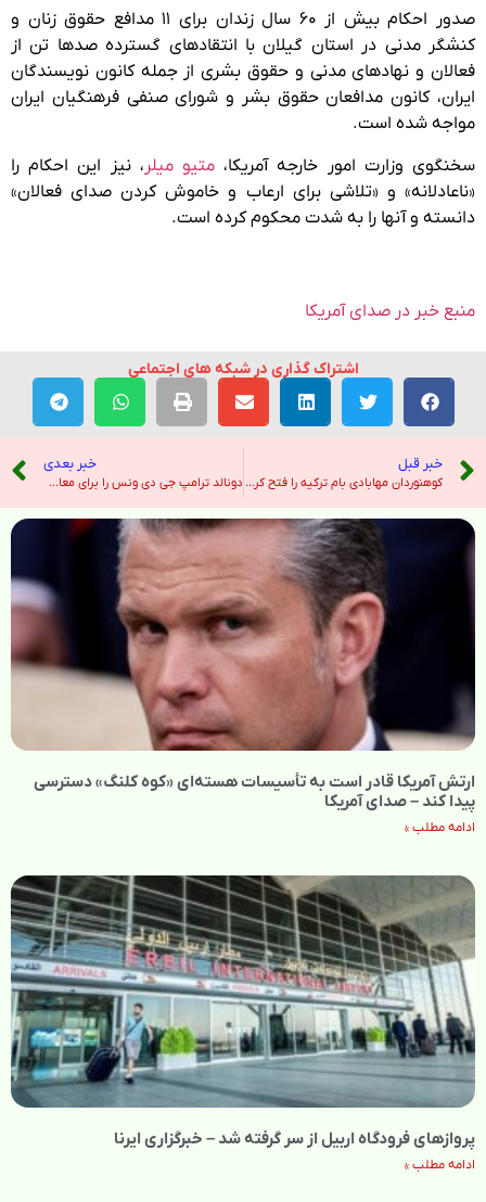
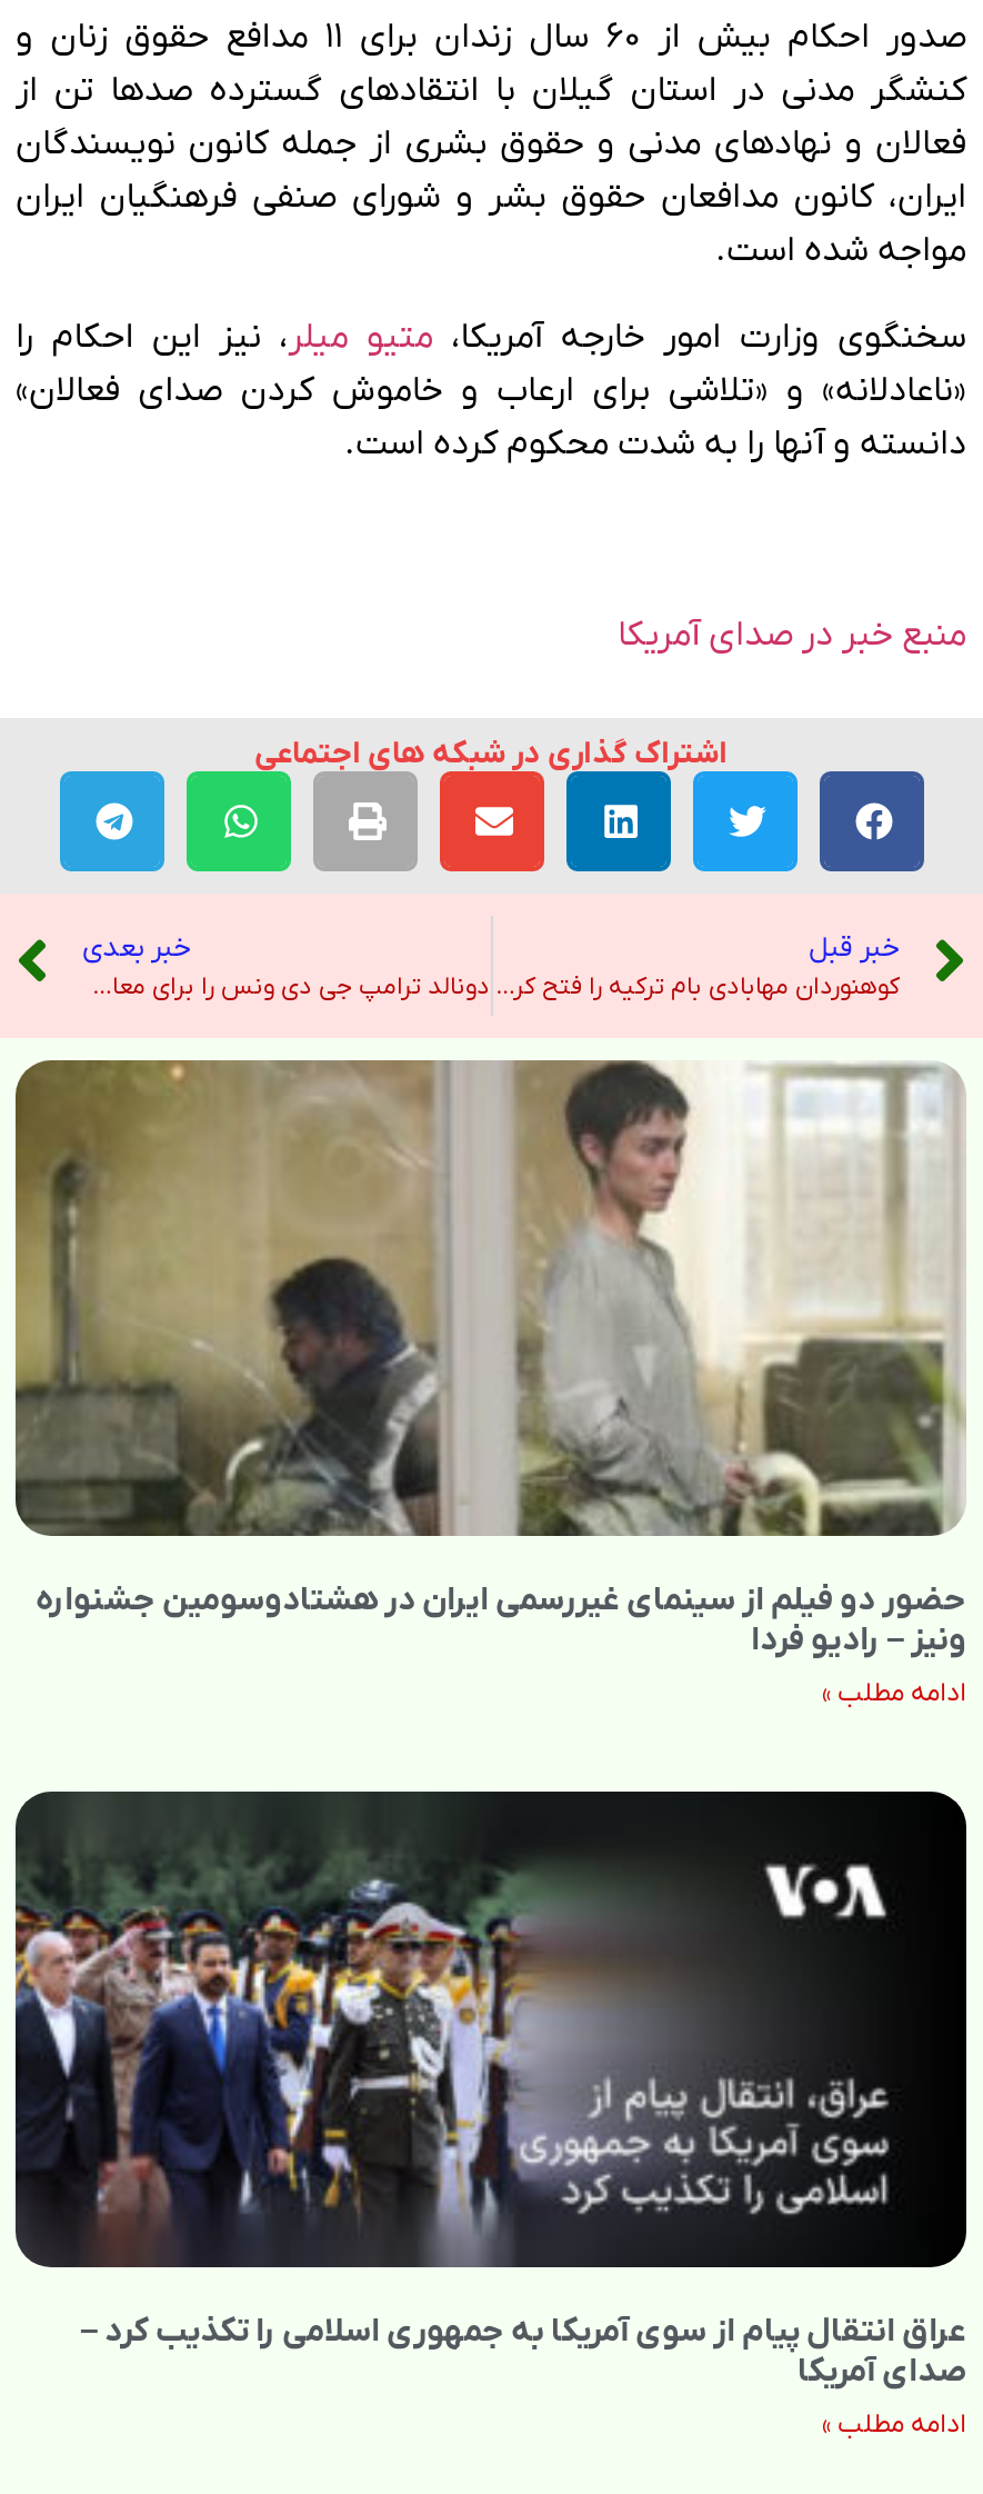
[11,517,476,812] [image] | ارتش آمریکا قادر است به تأسیسات هسته‌ای «کوه کلنگ» دسترسی | پیدا کند – صدای آمریکا -> [13,1058,966,1662] [image] | حضور دو فیلم از سینمای غیررسمی ایران در هشتادوسومین جشنواره | ونیز – رادیو فردا
[11,875,476,1149] [image] | پروازهای فرودگاه اربیل از سر گرفته شد – خبرگزاری ایرنا -> [13,1792,969,2393] [image] | عراق انتقال پیام از سوی آمریکا به جمهوری اسلامی را تکذیب کرد – | صدای آمریکا

